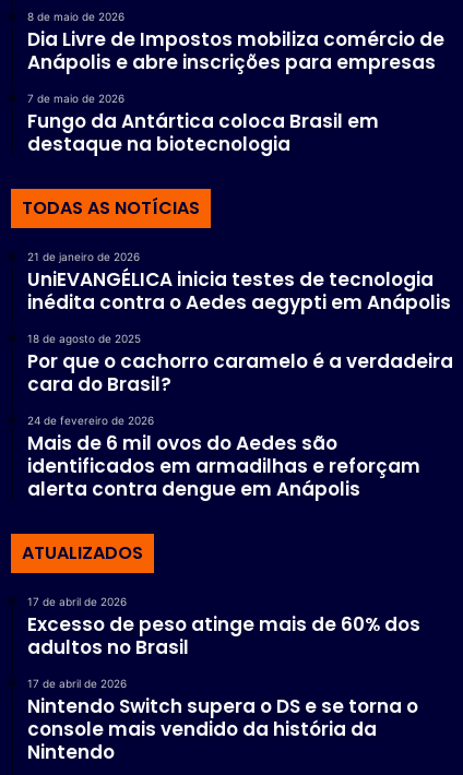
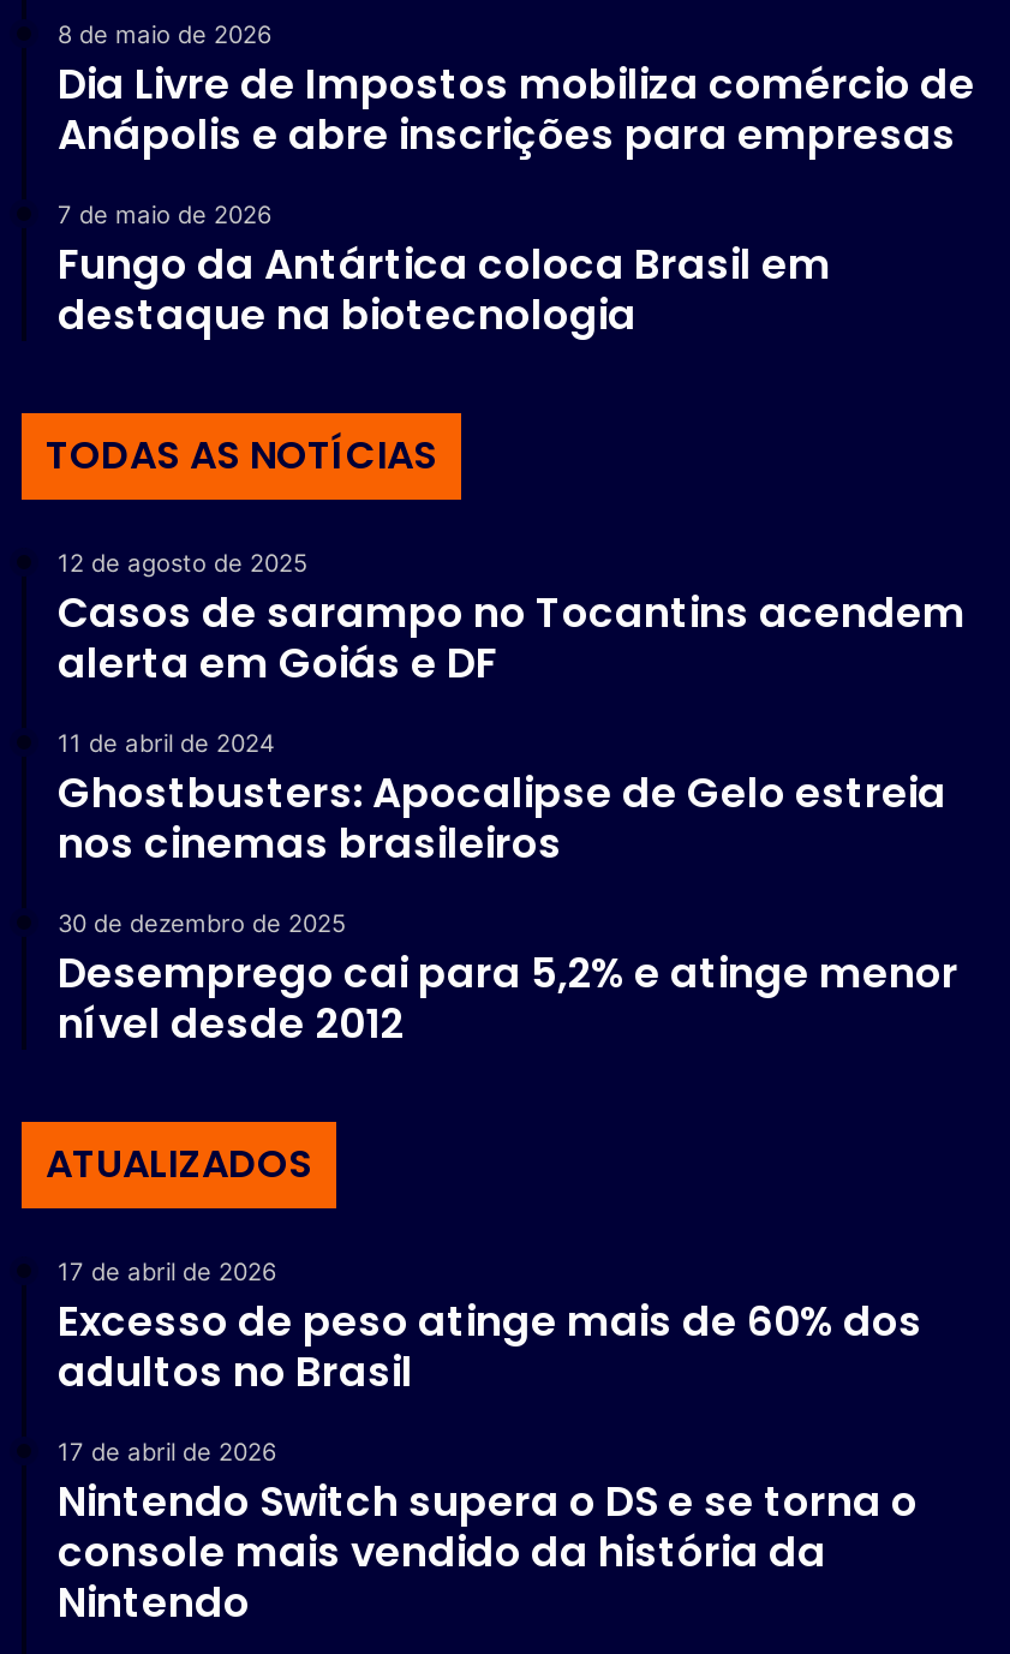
[27,250,451,316] 21 de janeiro de 2026 | UniEVANGÉLICA inicia testes de tecnologia | inédita contra o Aedes aegypti em Anápolis -> [58,548,966,692] 12 de agosto de 2025 | Casos de sarampo no Tocantins acendem | alerta em Goiás e DF
[27,332,453,397] 18 de agosto de 2025 | Por que o cachorro caramelo é a verdadeira | cara do Brasil? -> [58,728,946,872] 11 de abril de 2024 | Ghostbusters: Apocalipse de Gelo estreia | nos cinemas brasileiros
[27,414,420,502] 24 de fevereiro de 2026 | Mais de 6 mil ovos do Aedes são | identificados em armadilhas e reforçam | alerta contra dengue em Anápolis -> [58,908,958,1052] 30 de dezembro de 2025 | Desemprego cai para 5,2% e atinge menor | nível desde 2012

